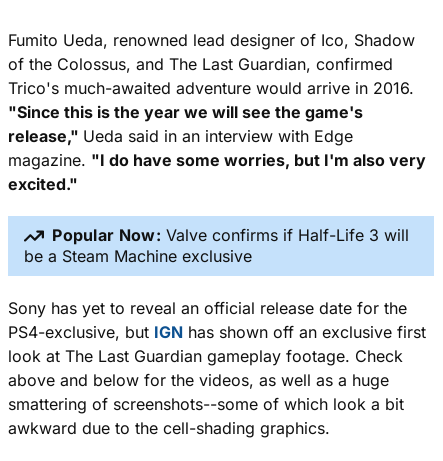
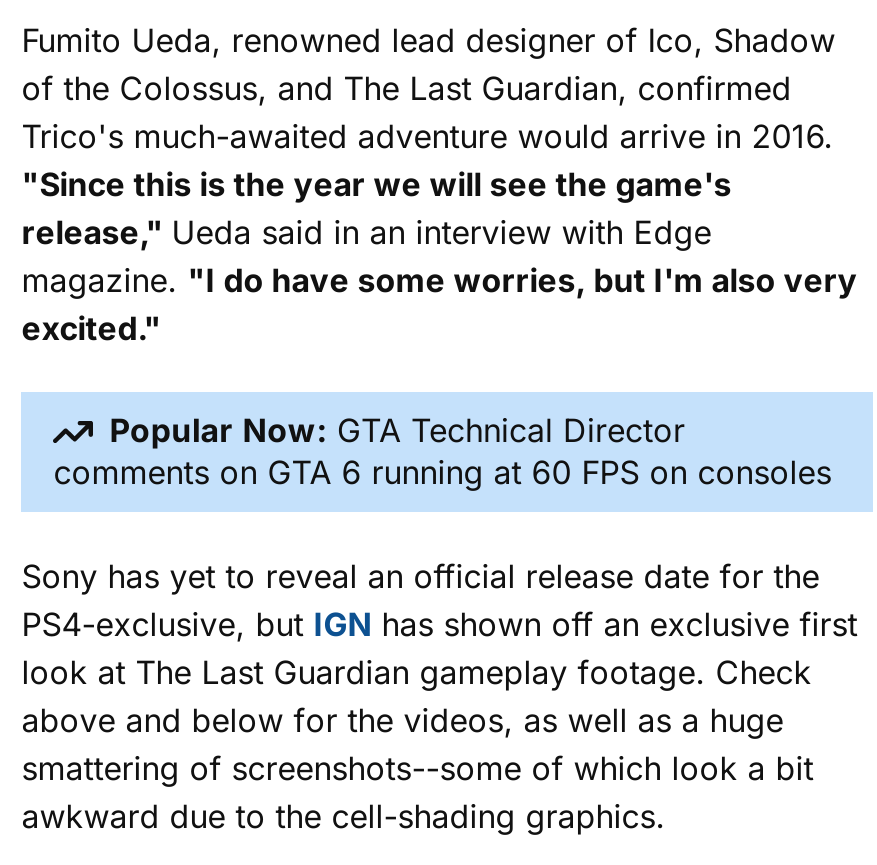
[24,225,409,266] Popular Now: Valve confirms if Half-Life 3 will | be a Steam Machine exclusive -> [53,409,831,493] Popular Now: GTA Technical Director | comments on GTA 6 running at 60 FPS on consoles

